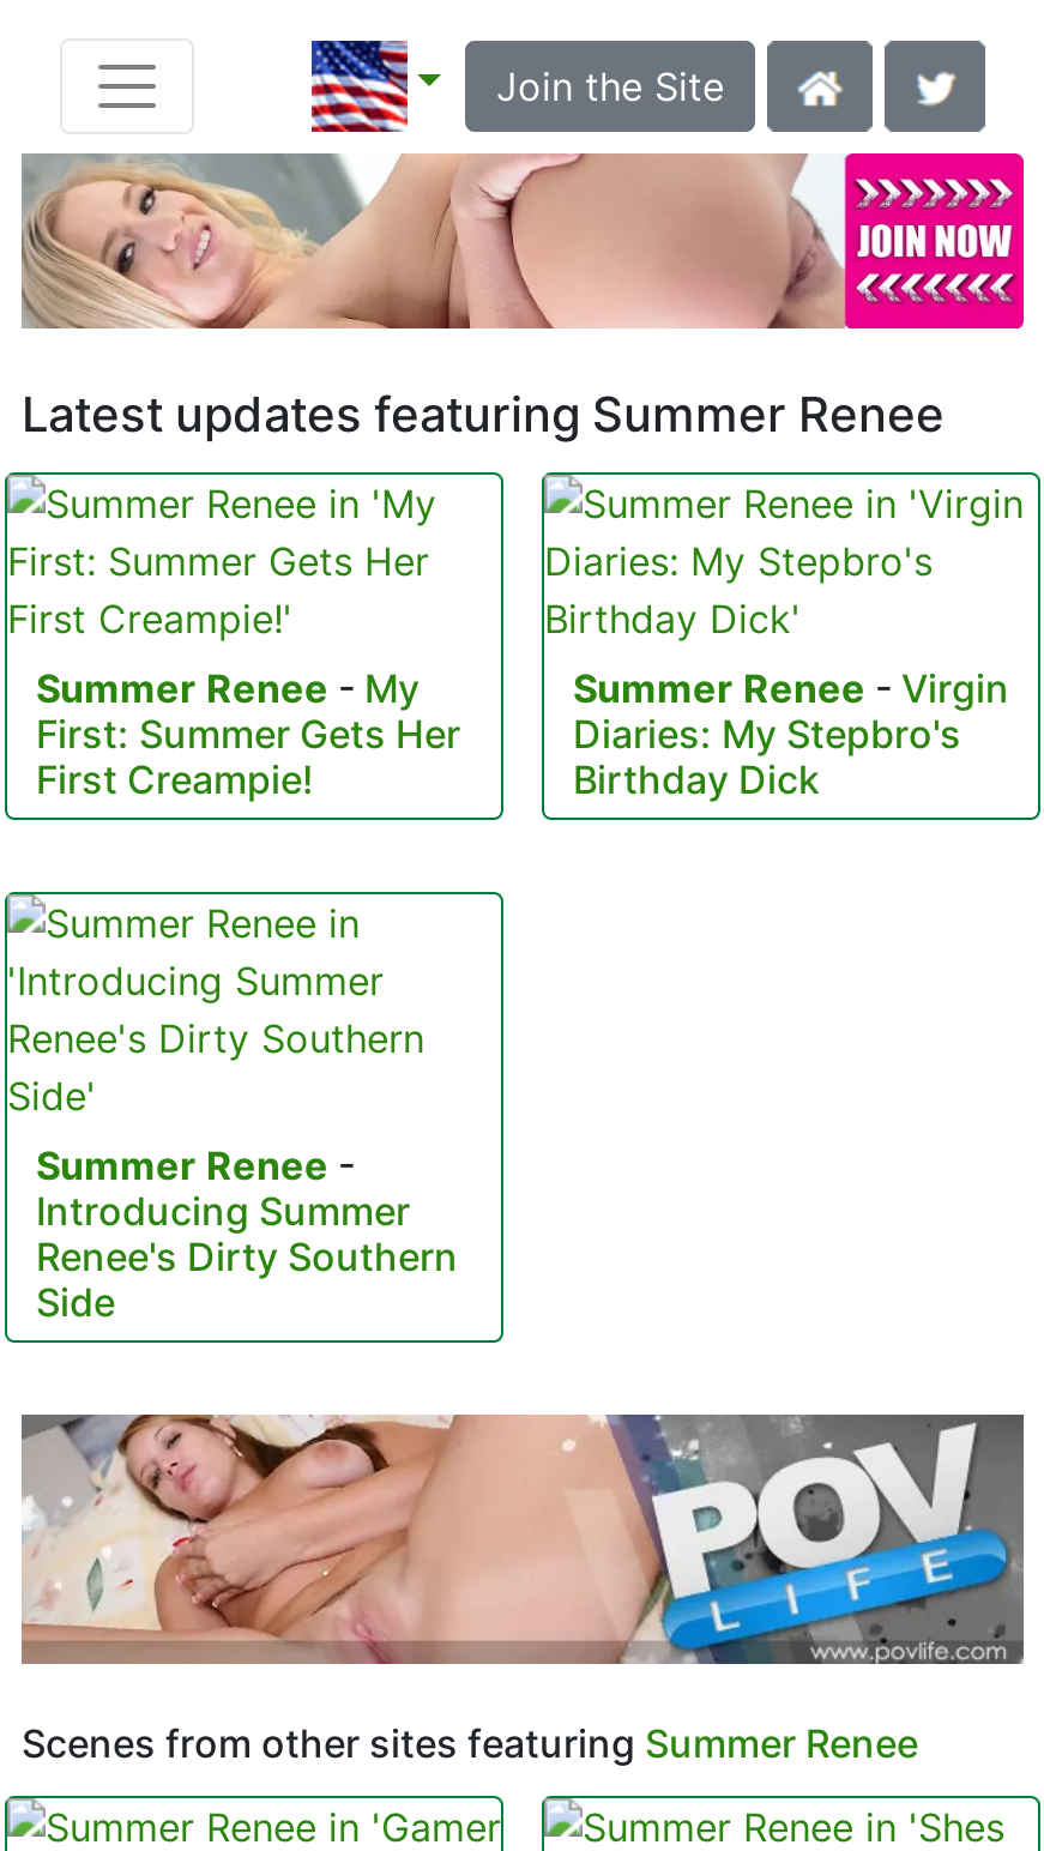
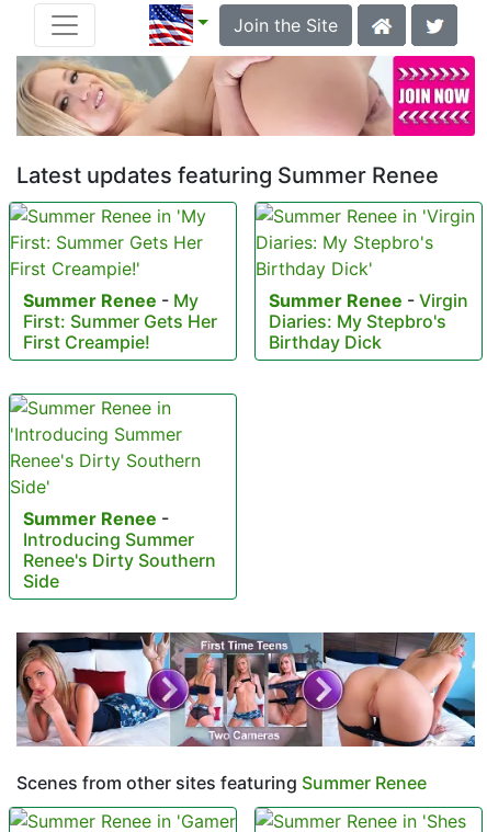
[22,1412,1026,1666] [image] -> [15,631,476,748] [image]

